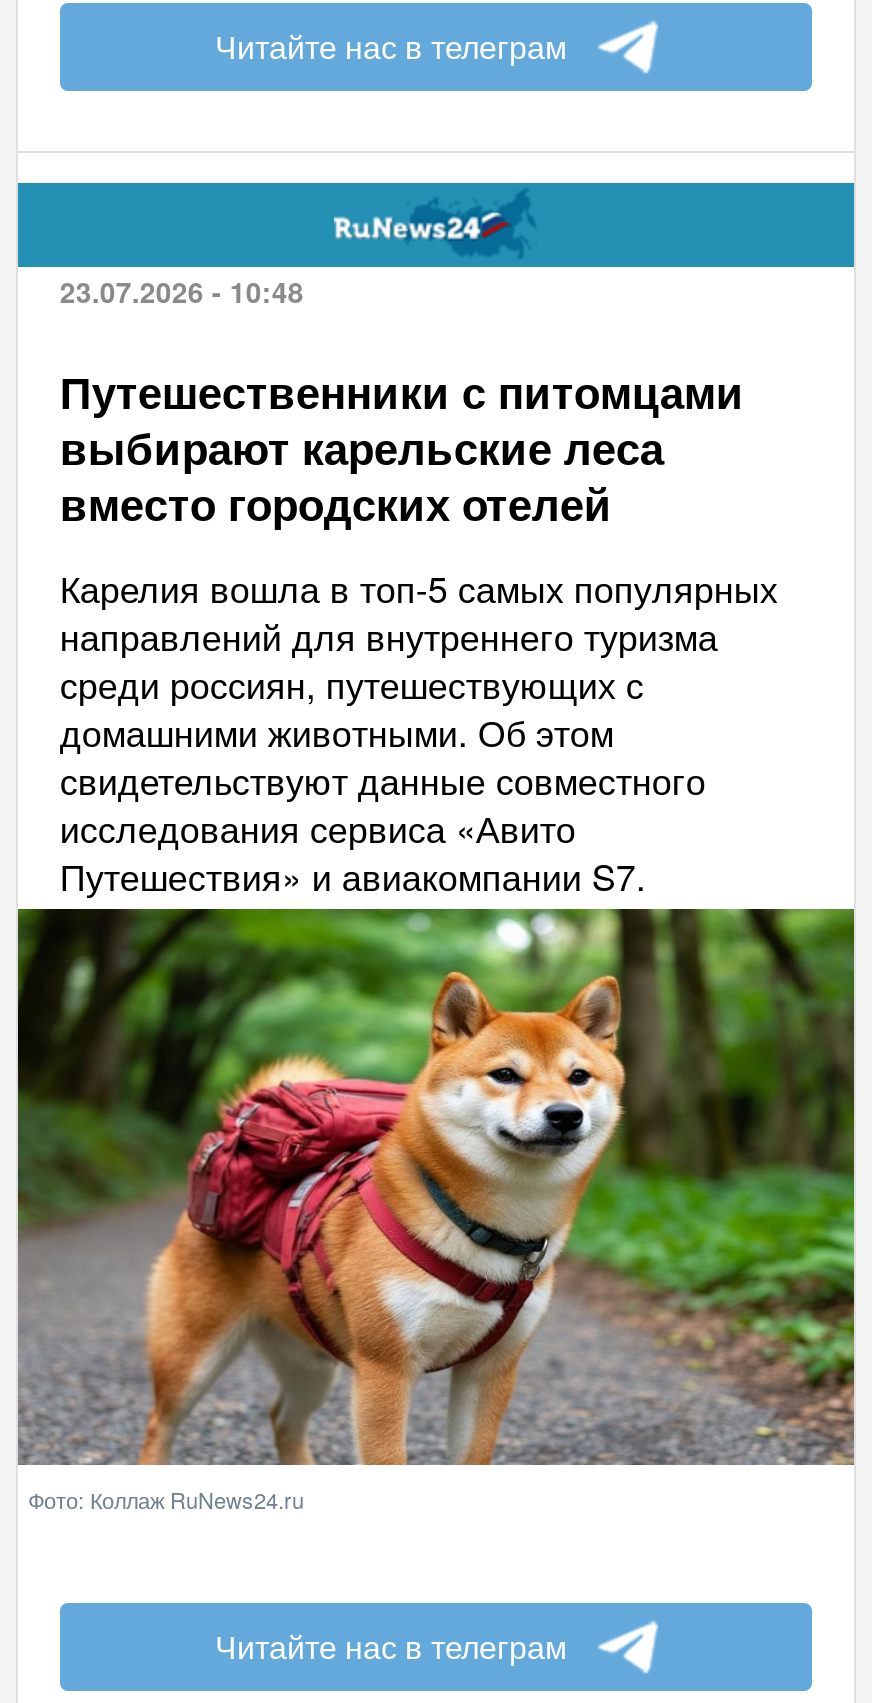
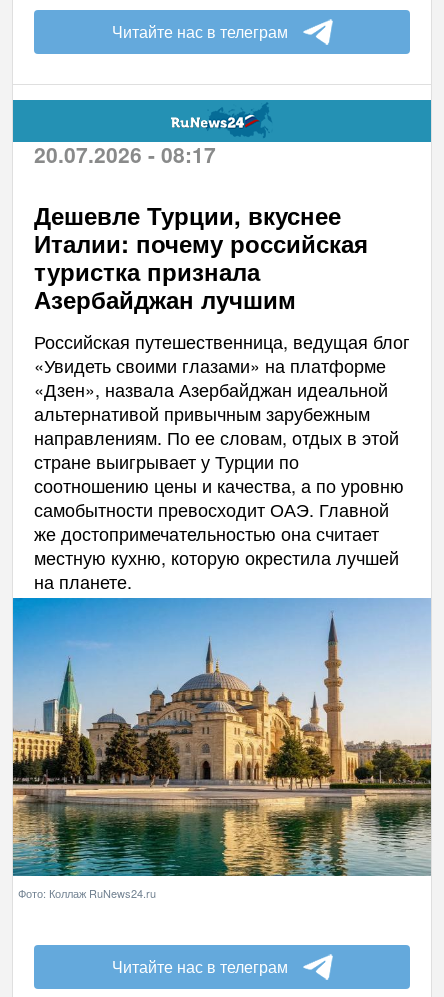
[60,270,304,310] 23.07.2026 - 10:48 -> [34,139,216,169] 20.07.2026 - 08:17
[60,358,778,900] Путешественники с питомцами | выбирают карельские леса | вместо городских отелей | Карелия вошла в топ-5 самых популярных | направлений для внутреннего туризма | среди россиян, путешествующих с | домашними животными. Об этом | свидетельствуют данные совместного | исследования сервиса «Авито | Путешествия» и авиакомпании S7. -> [34,198,410,594] Дешевле Турции, вкуснее | Италии: почему российская | туристка признала | Азербайджан лучшим | Российская путешественница, ведущая блог | «Увидеть своими глазами» на платформе | «Дзен», назвала Азербайджан идеальной | альтернативой привычным зарубежным | направлениям. По ее словам, отдых в этой | стране выигрывает у Турции по | соотношению цены и качества, а по уровню | самобытности превосходит ОАЭ. Главной | же достопримечательностью она считает | местную кухню, которую окрестила лучшей | на планете.
[16,908,856,1468] [image] -> [12,597,432,877] [image]

